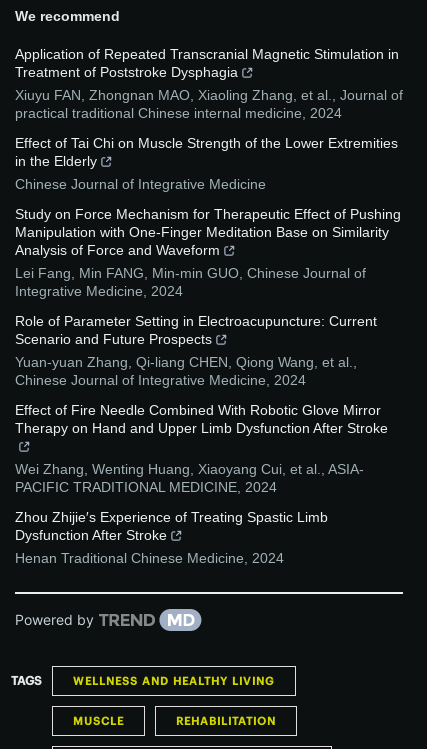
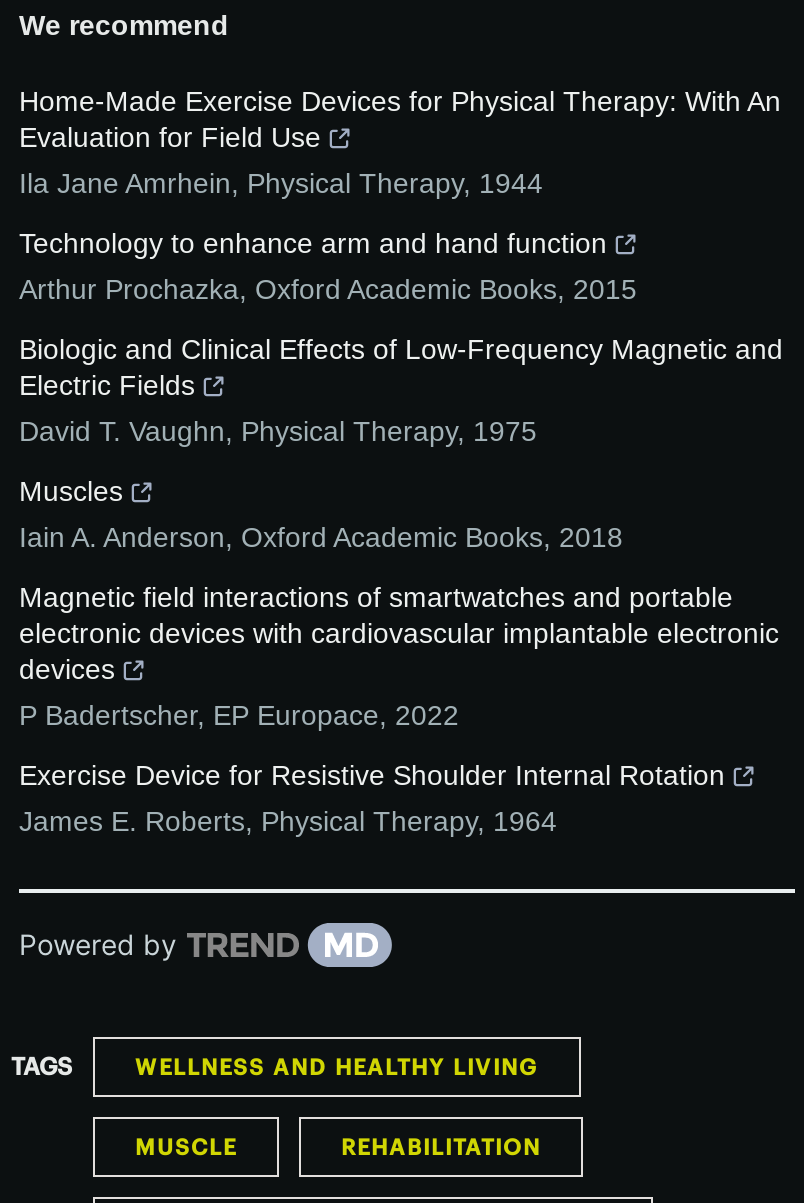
[15,46,403,566] Application of Repeated Transcranial Magnetic Stimulation in | Treatment of Poststroke Dysphagia | Xiuyu FAN, Zhongnan MAO, Xiaoling Zhang, et al., Journal of | practical traditional Chinese internal medicine, 2024 | Effect of Tai Chi on Muscle Strength of the Lower Extremities | in the Elderly | Chinese Journal of Integrative Medicine | Study on Force Mechanism for Therapeutic Effect of Pushing | Manipulation with One-Finger Meditation Base on Similarity | Analysis of Force and Waveform | Lei Fang, Min FANG, Min-min GUO, Chinese Journal of | Integrative Medicine, 2024 | Role of Parameter Setting in Electroacupuncture: Current | Scenario and Future Prospects | Yuan-yuan Zhang, Qi-liang CHEN, Qiong Wang, et al., | Chinese Journal of Integrative Medicine, 2024 | Effect of Fire Needle Combined With Robotic Glove Mirror | Therapy on Hand and Upper Limb Dysfunction After Stroke | Wei Zhang, Wenting Huang, Xiaoyang Cui, et al., ASIA- | PACIFIC TRADITIONAL MEDICINE, 2024 | Zhou Zhijie′s Experience of Treating Spastic Limb | Dysfunction After Stroke | Henan Traditional Chinese Medicine, 2024 -> [19,85,783,837] Home-Made Exercise Devices for Physical Therapy: With An | Evaluation for Field Use | Ila Jane Amrhein, Physical Therapy, 1944 | Technology to enhance arm and hand function | Arthur Prochazka, Oxford Academic Books, 2015 | Biologic and Clinical Effects of Low-Frequency Magnetic and | Electric Fields | David T. Vaughn, Physical Therapy, 1975 | Muscles | Iain A. Anderson, Oxford Academic Books, 2018 | Magnetic field interactions of smartwatches and portable | electronic devices with cardiovascular implantable electronic | devices | P Badertscher, EP Europace, 2022 | Exercise Device for Resistive Shoulder Internal Rotation | James E. Roberts, Physical Therapy, 1964

